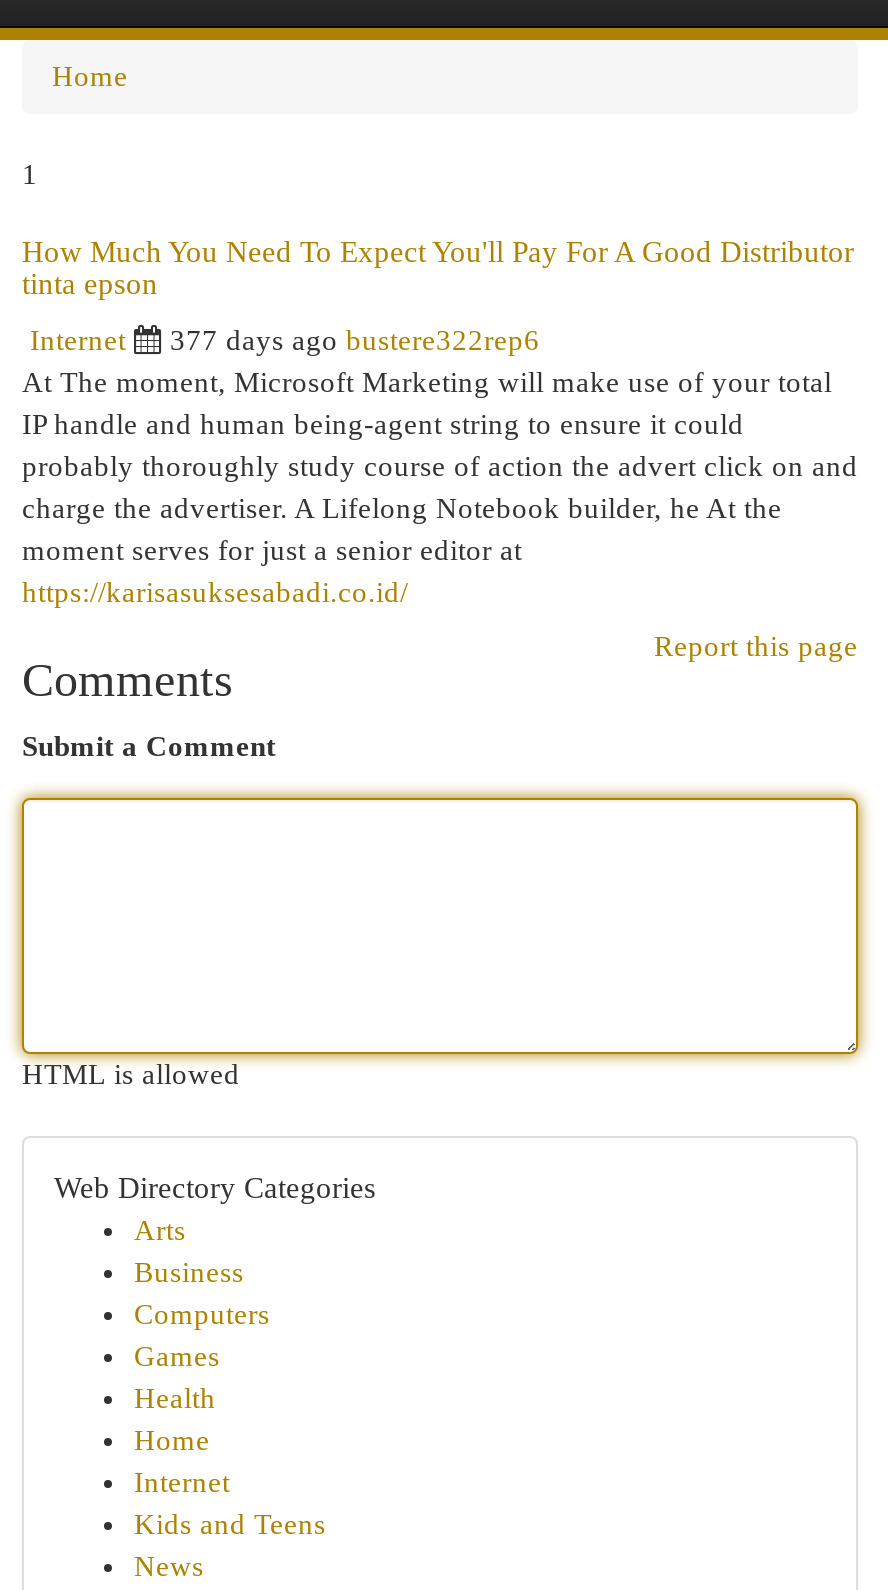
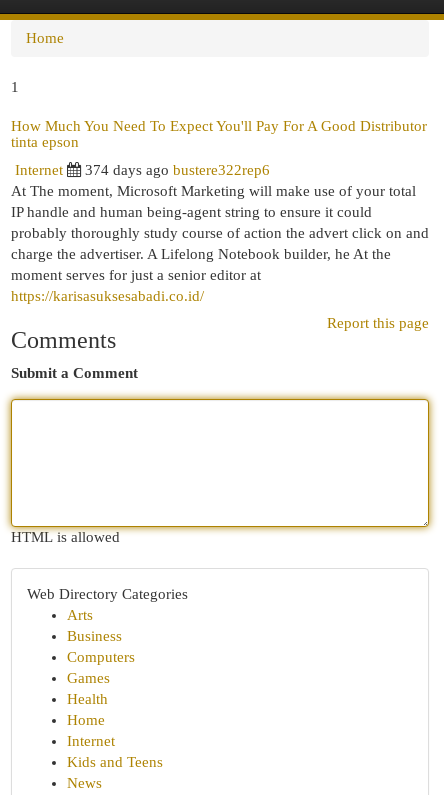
[170,324,540,356] 377 days ago bustere322rep6 -> [85,162,270,178] 374 days ago bustere322rep6

